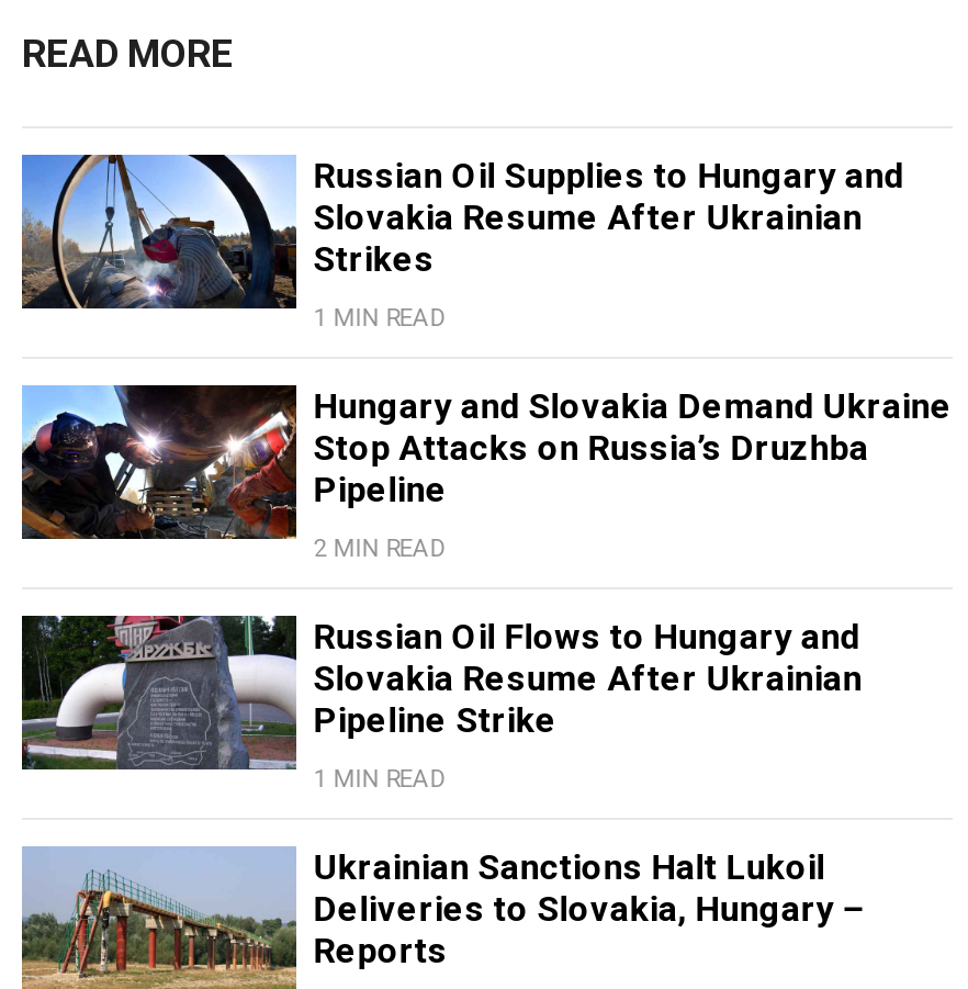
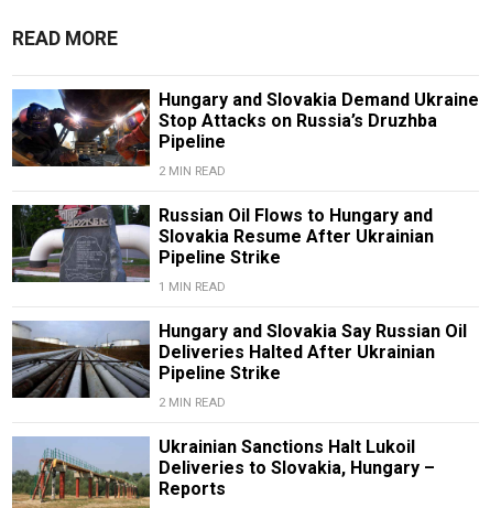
[22,153,904,333] [image] | Russian Oil Supplies to Hungary and | Slovakia Resume After Ukrainian | Strikes | 1 MIN READ -> none
moved [18,383,952,794] -> [10,88,479,294]: [image] | Hungary and Slovakia Demand Ukraine | Stop Attacks on Russia’s Druzhba | ... | Pipeline Strike | 1 MIN READ
none -> [12,321,467,410] [image] | Hungary and Slovakia Say Russian Oil | Deliveries Halted After Ukrainian | Pipeline Strike | 2 MIN READ

